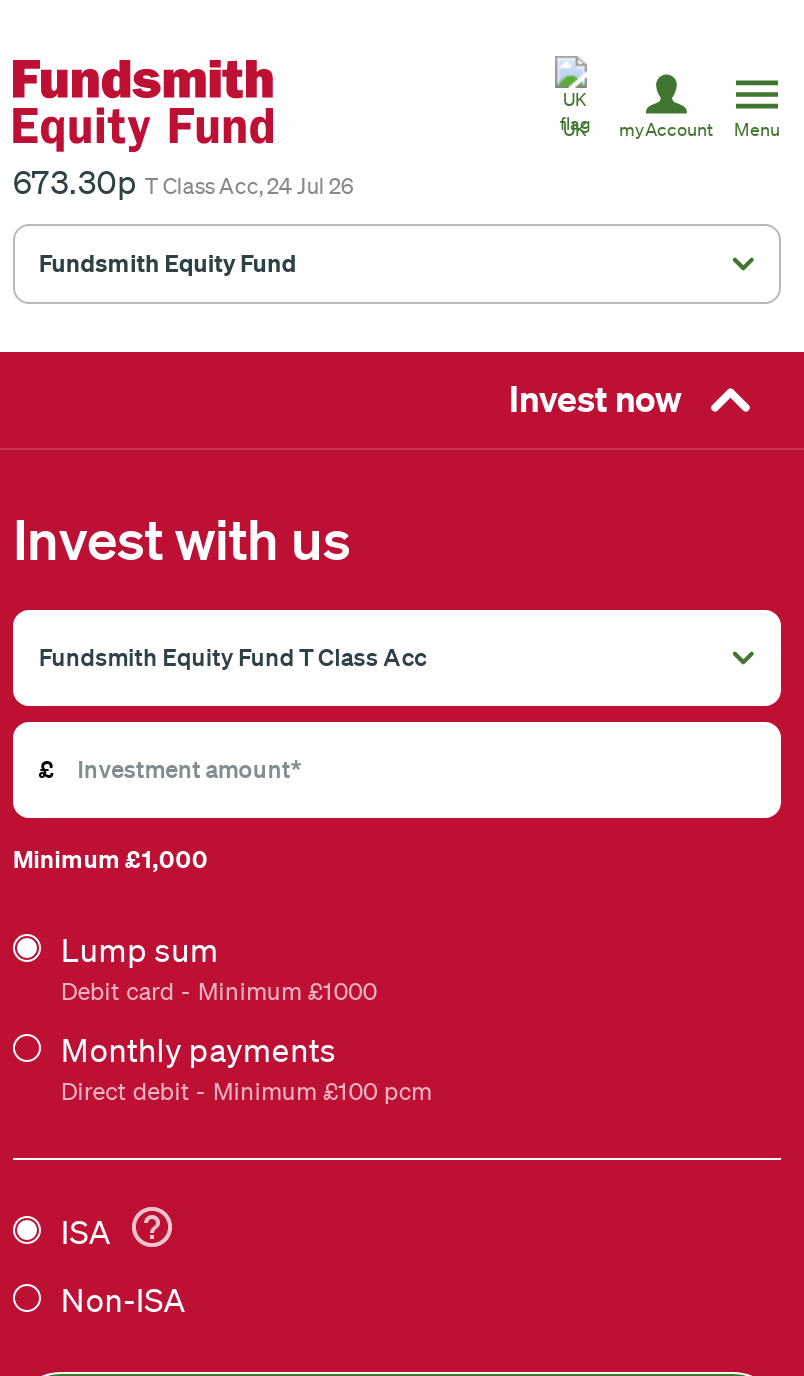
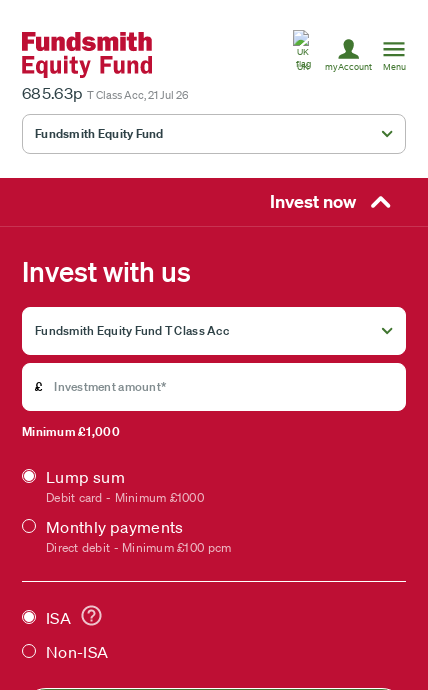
[13,162,353,202] 673.30p T Class Acc, 24 Jul 26 -> [22,83,188,103] 685.63p T Class Acc, 21 Jul 26

